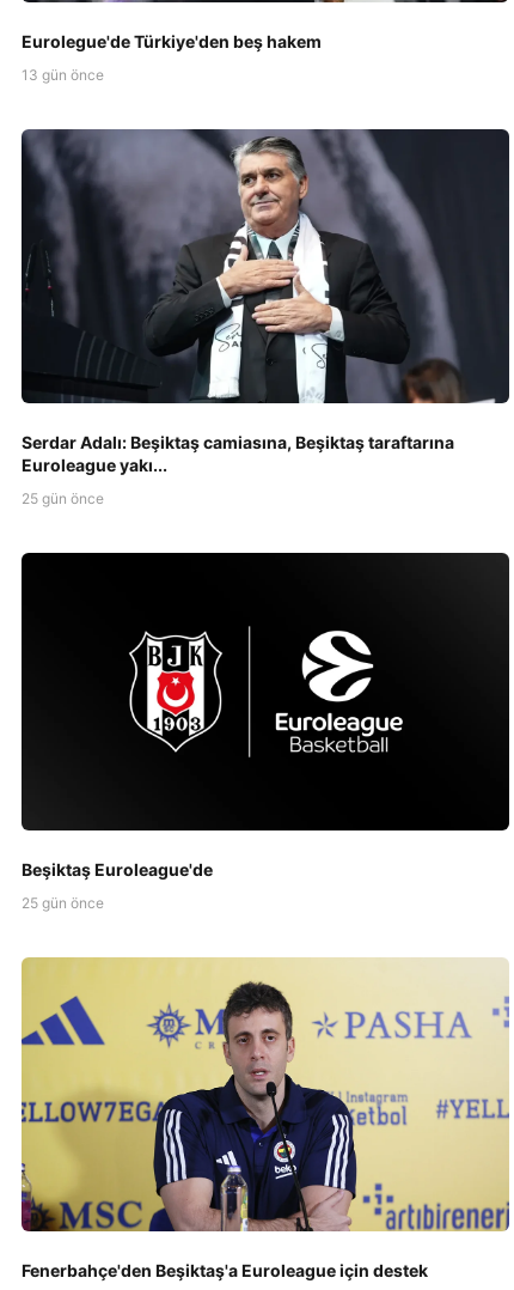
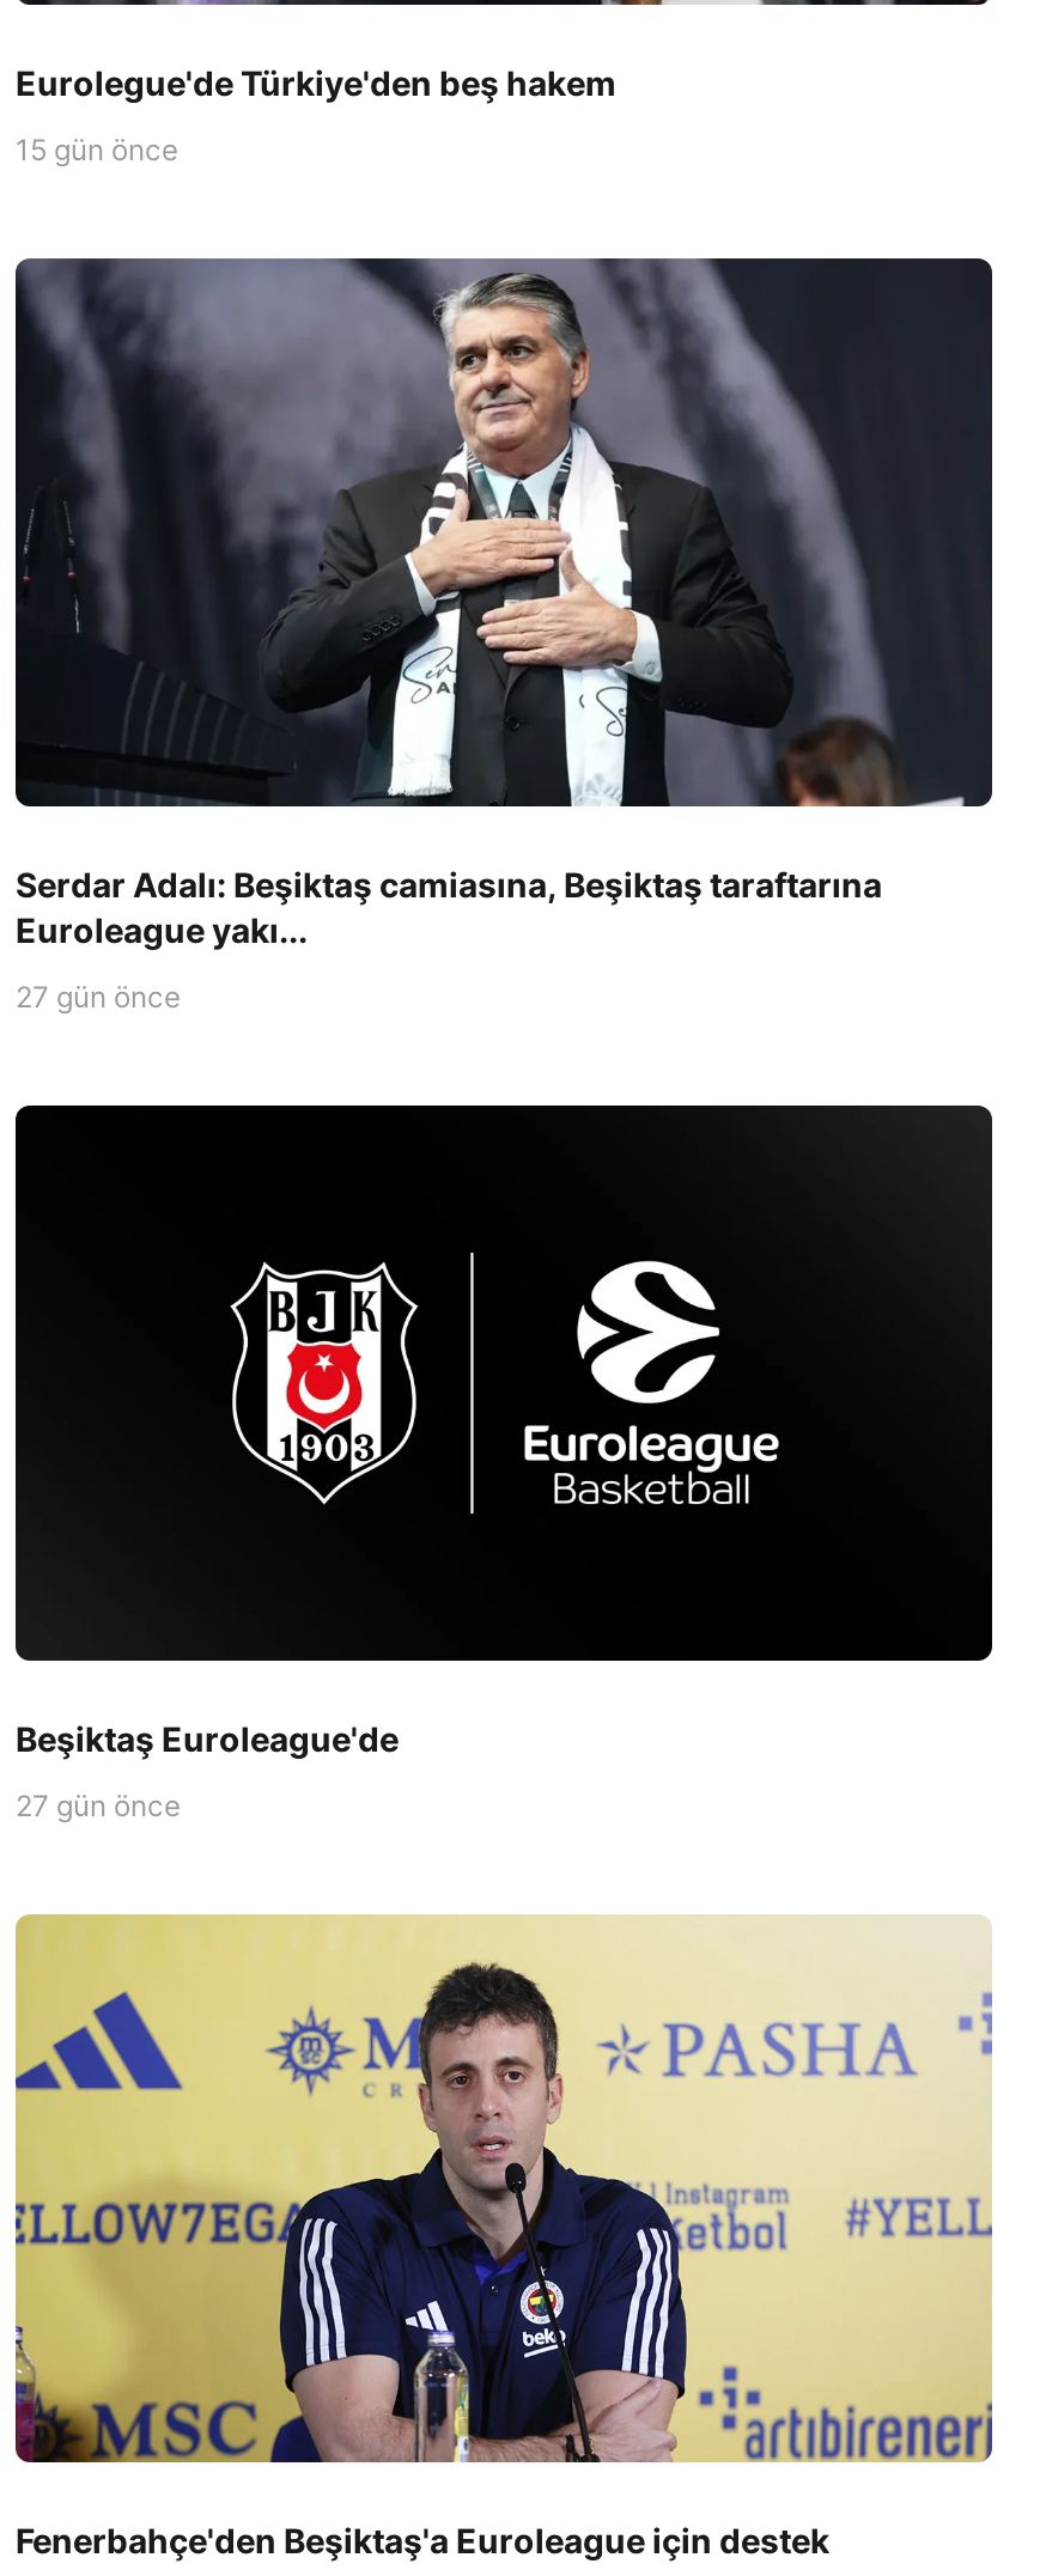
[22,66,104,84] 13 gün önce -> [16,131,178,167] 15 gün önce
[22,490,104,508] 25 gün önce -> [16,980,181,1016] 27 gün önce
[22,893,104,911] 25 gün önce -> [16,1787,181,1822] 27 gün önce

